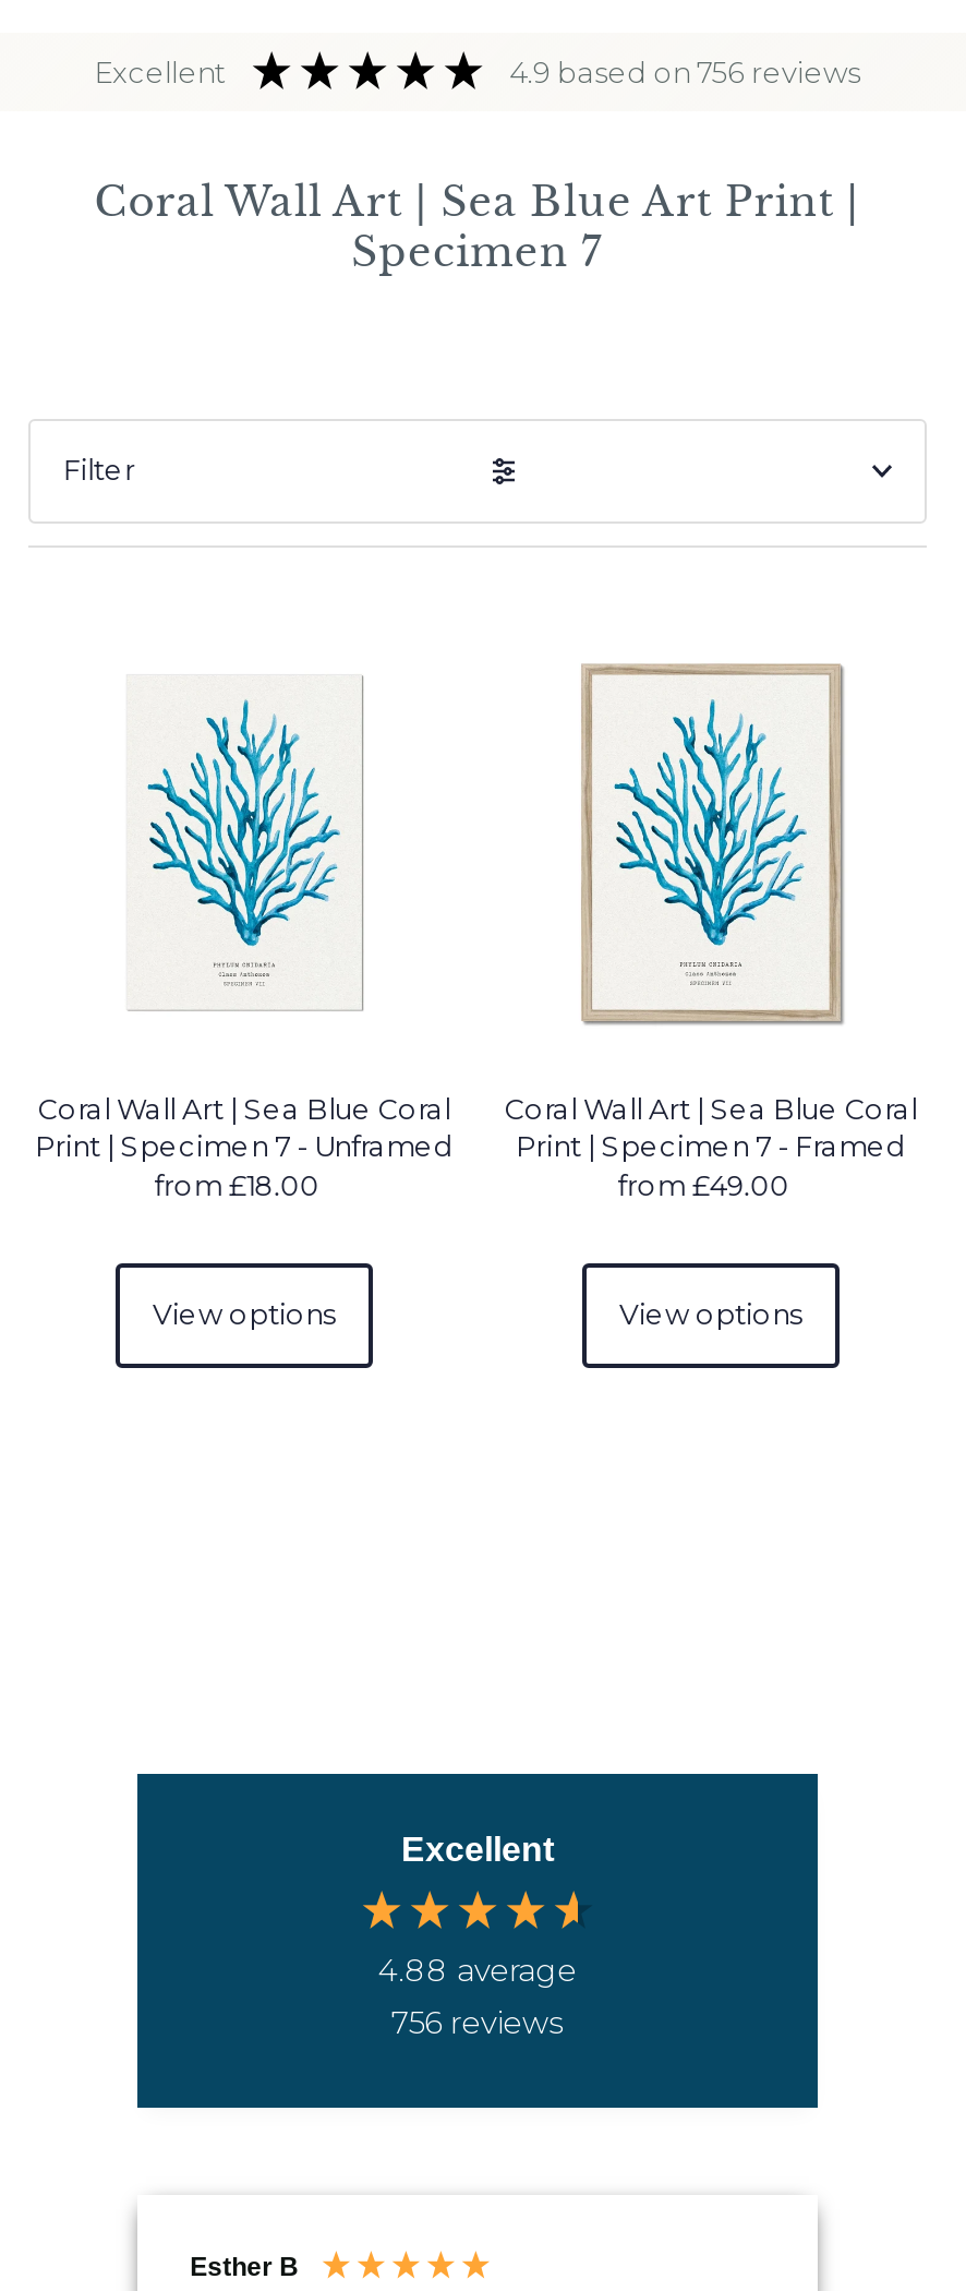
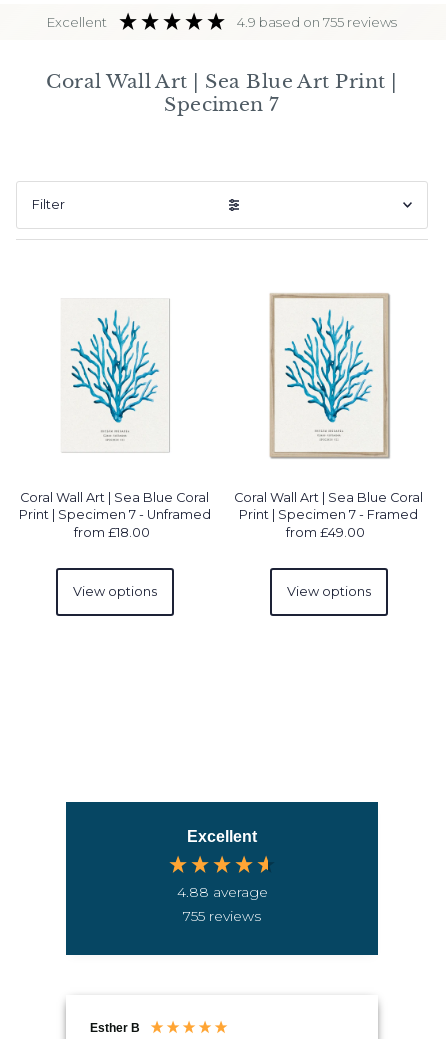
[509,53,860,88] 4.9 based on 756 reviews -> [237,13,397,29] 4.9 based on 755 reviews
[391,2003,564,2042] 756 reviews -> [183,907,261,925] 755 reviews

